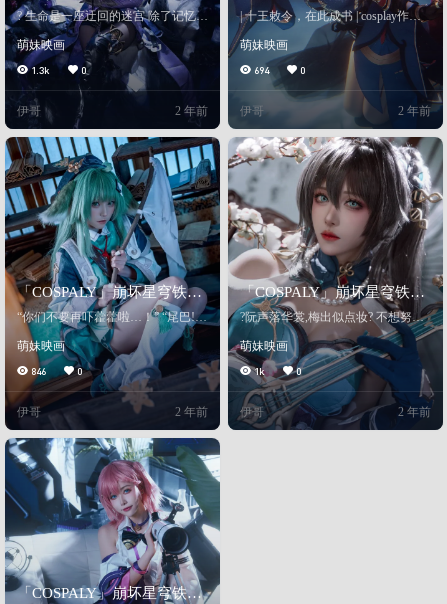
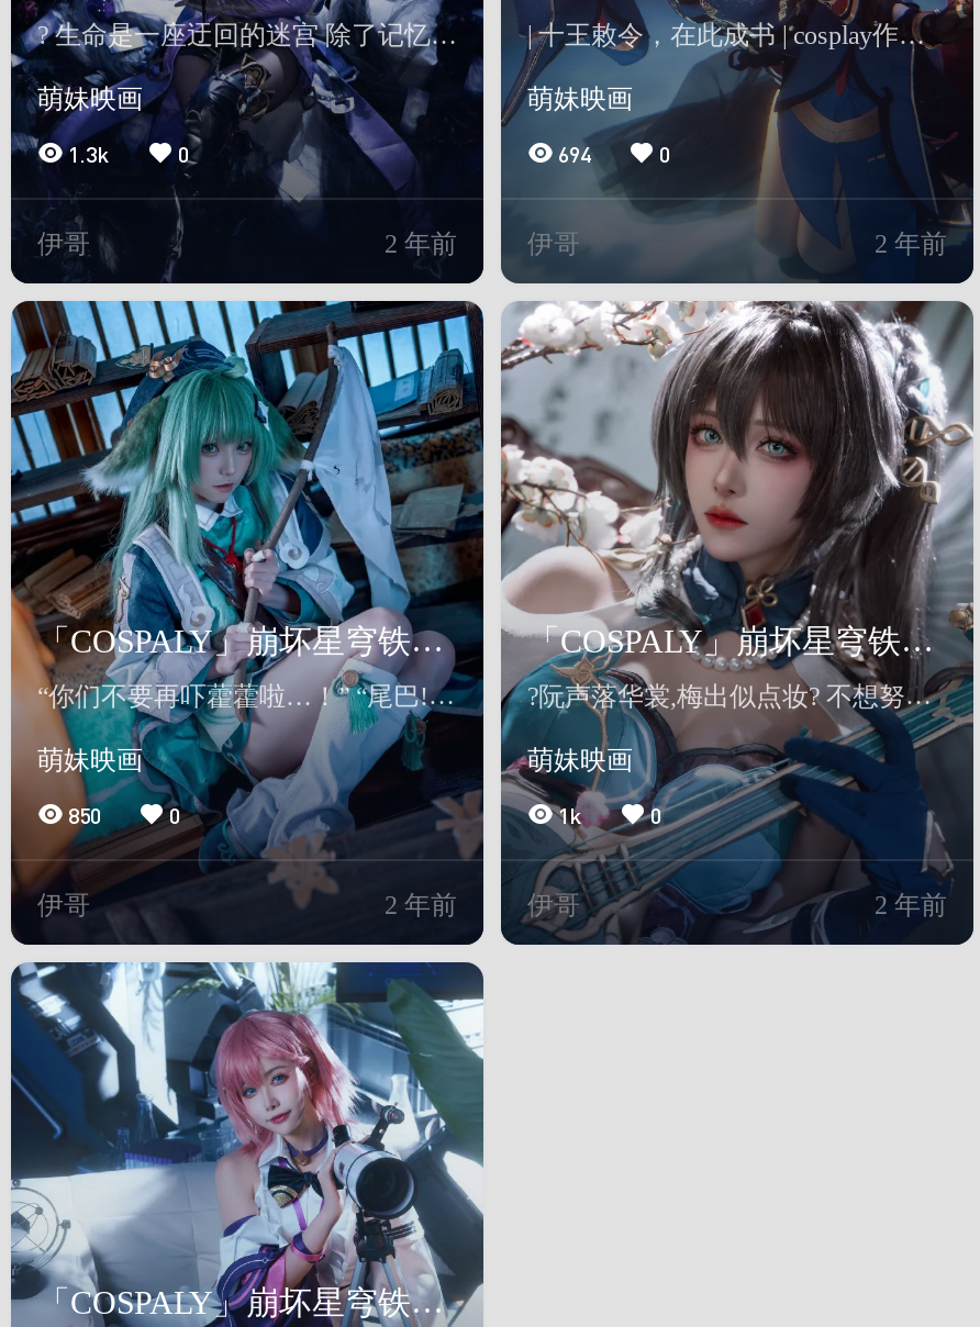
[31,365,46,377] 846 -> [68,801,101,828] 850

